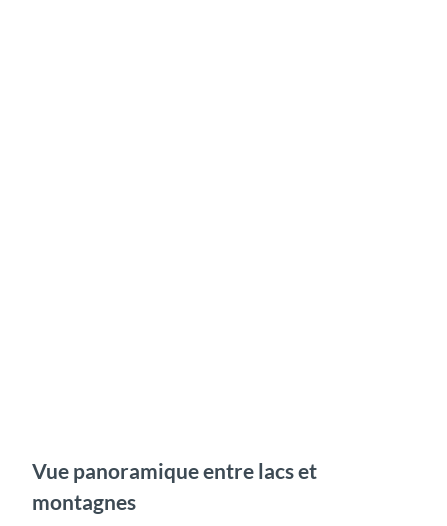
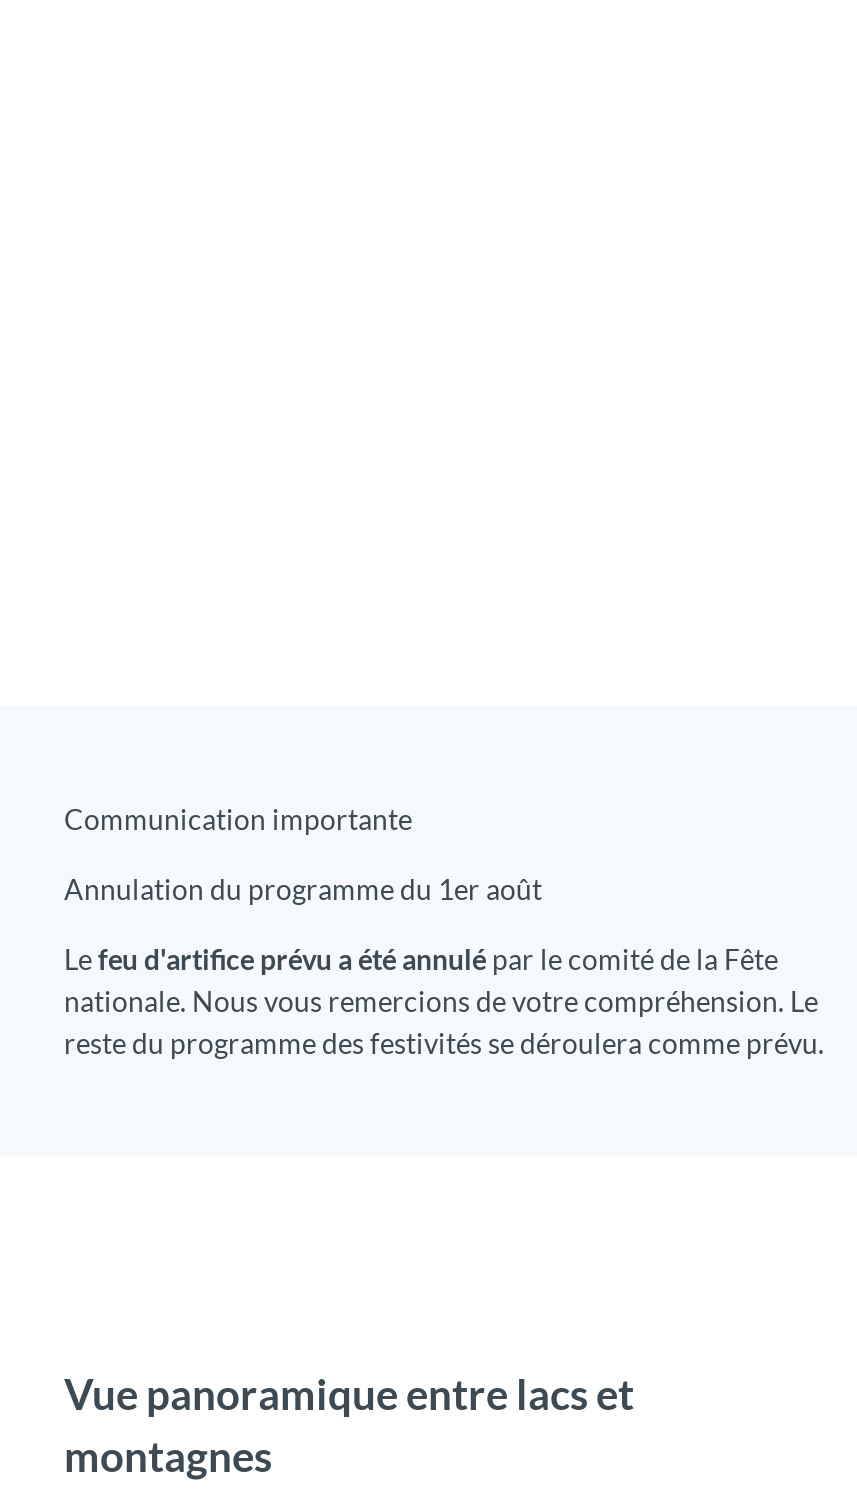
none -> [64,802,824,1060] Communication importante | Annulation du programme du 1er août | Le feu d'artifice prévu a été annulé par le comité de la Fête | nationale. Nous vous remercions de votre compréhension. Le | reste du programme des festivités se déroulera comme prévu.

